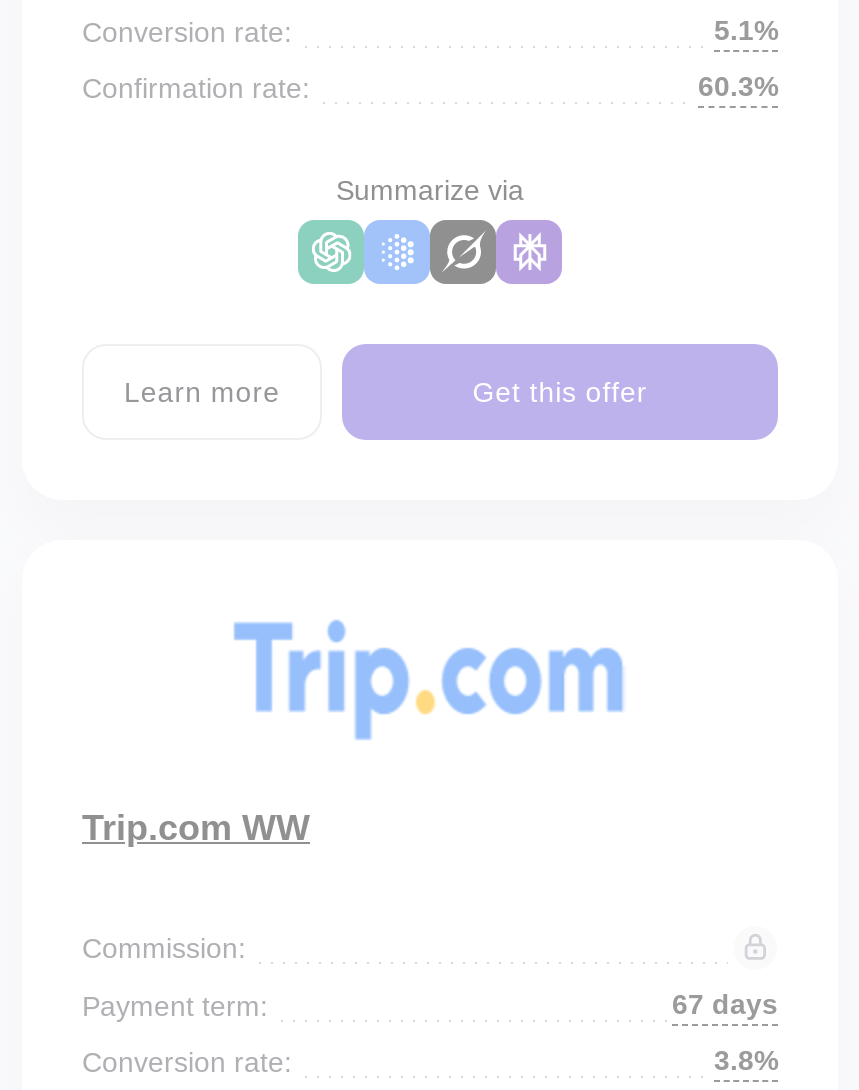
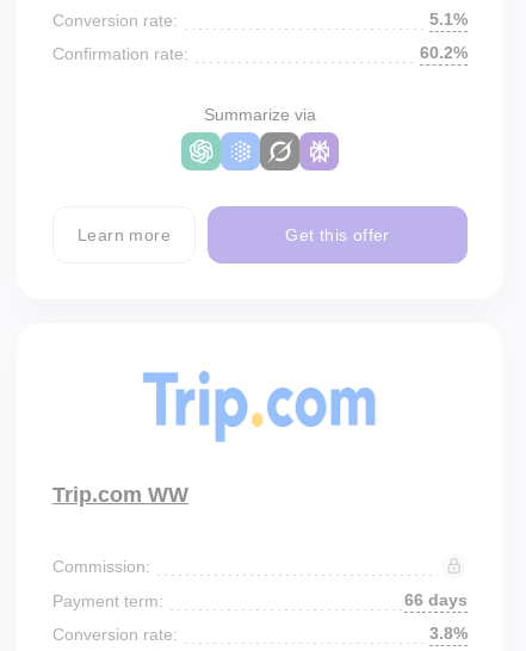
[698,70,778,102] 60.3% -> [420,43,468,62] 60.2%
[672,988,778,1020] 67 days -> [404,590,468,609] 66 days

